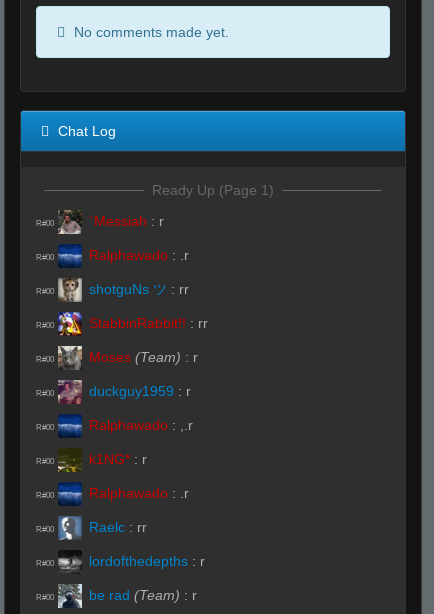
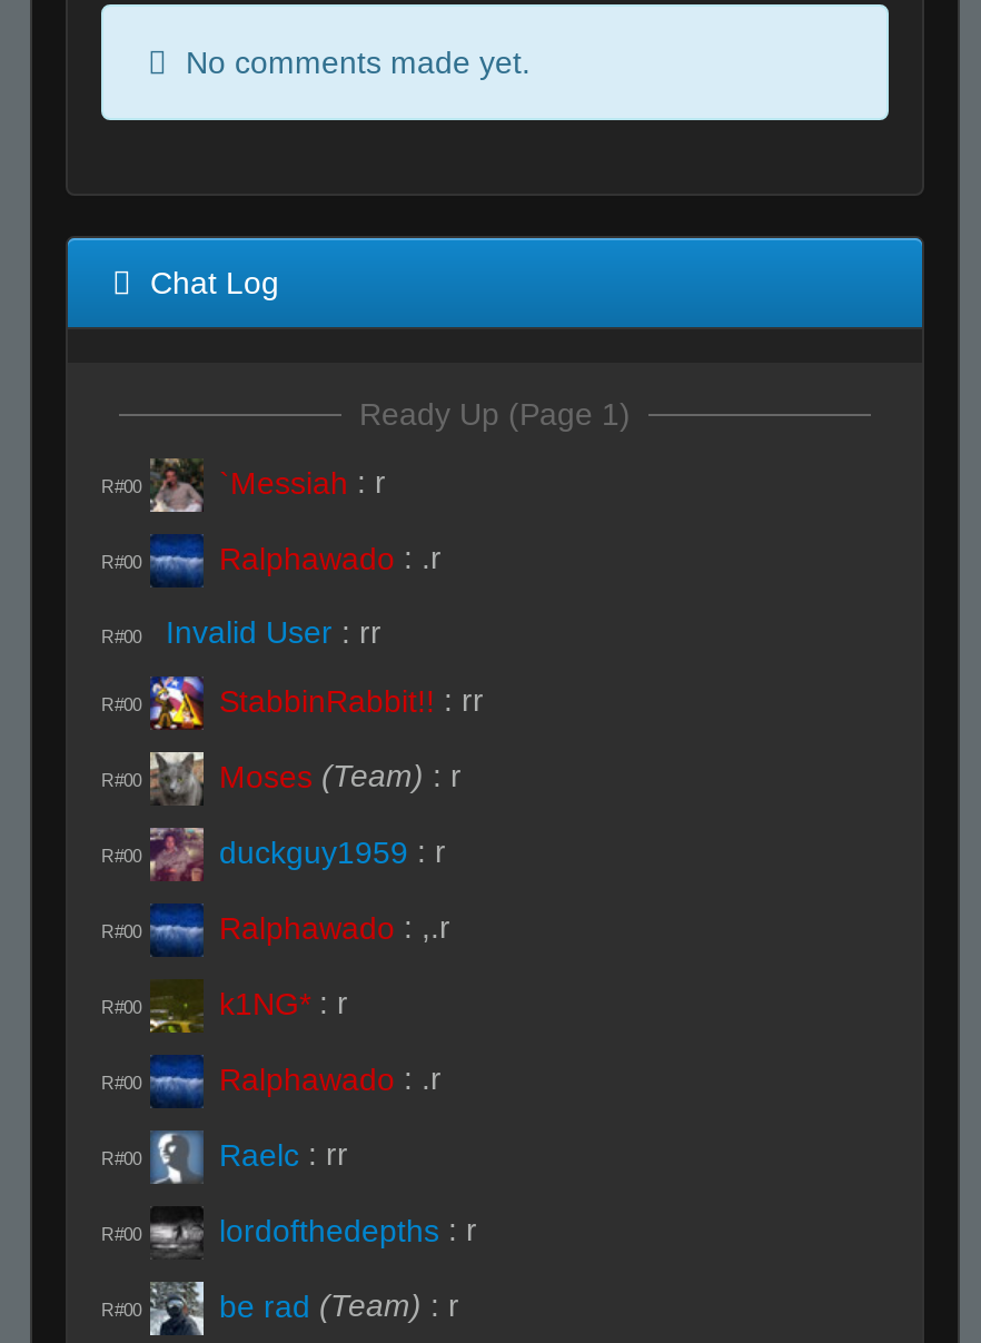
[89,281,189,297] shotguNs ツ : rr -> [166,614,381,650] Invalid User : rr

